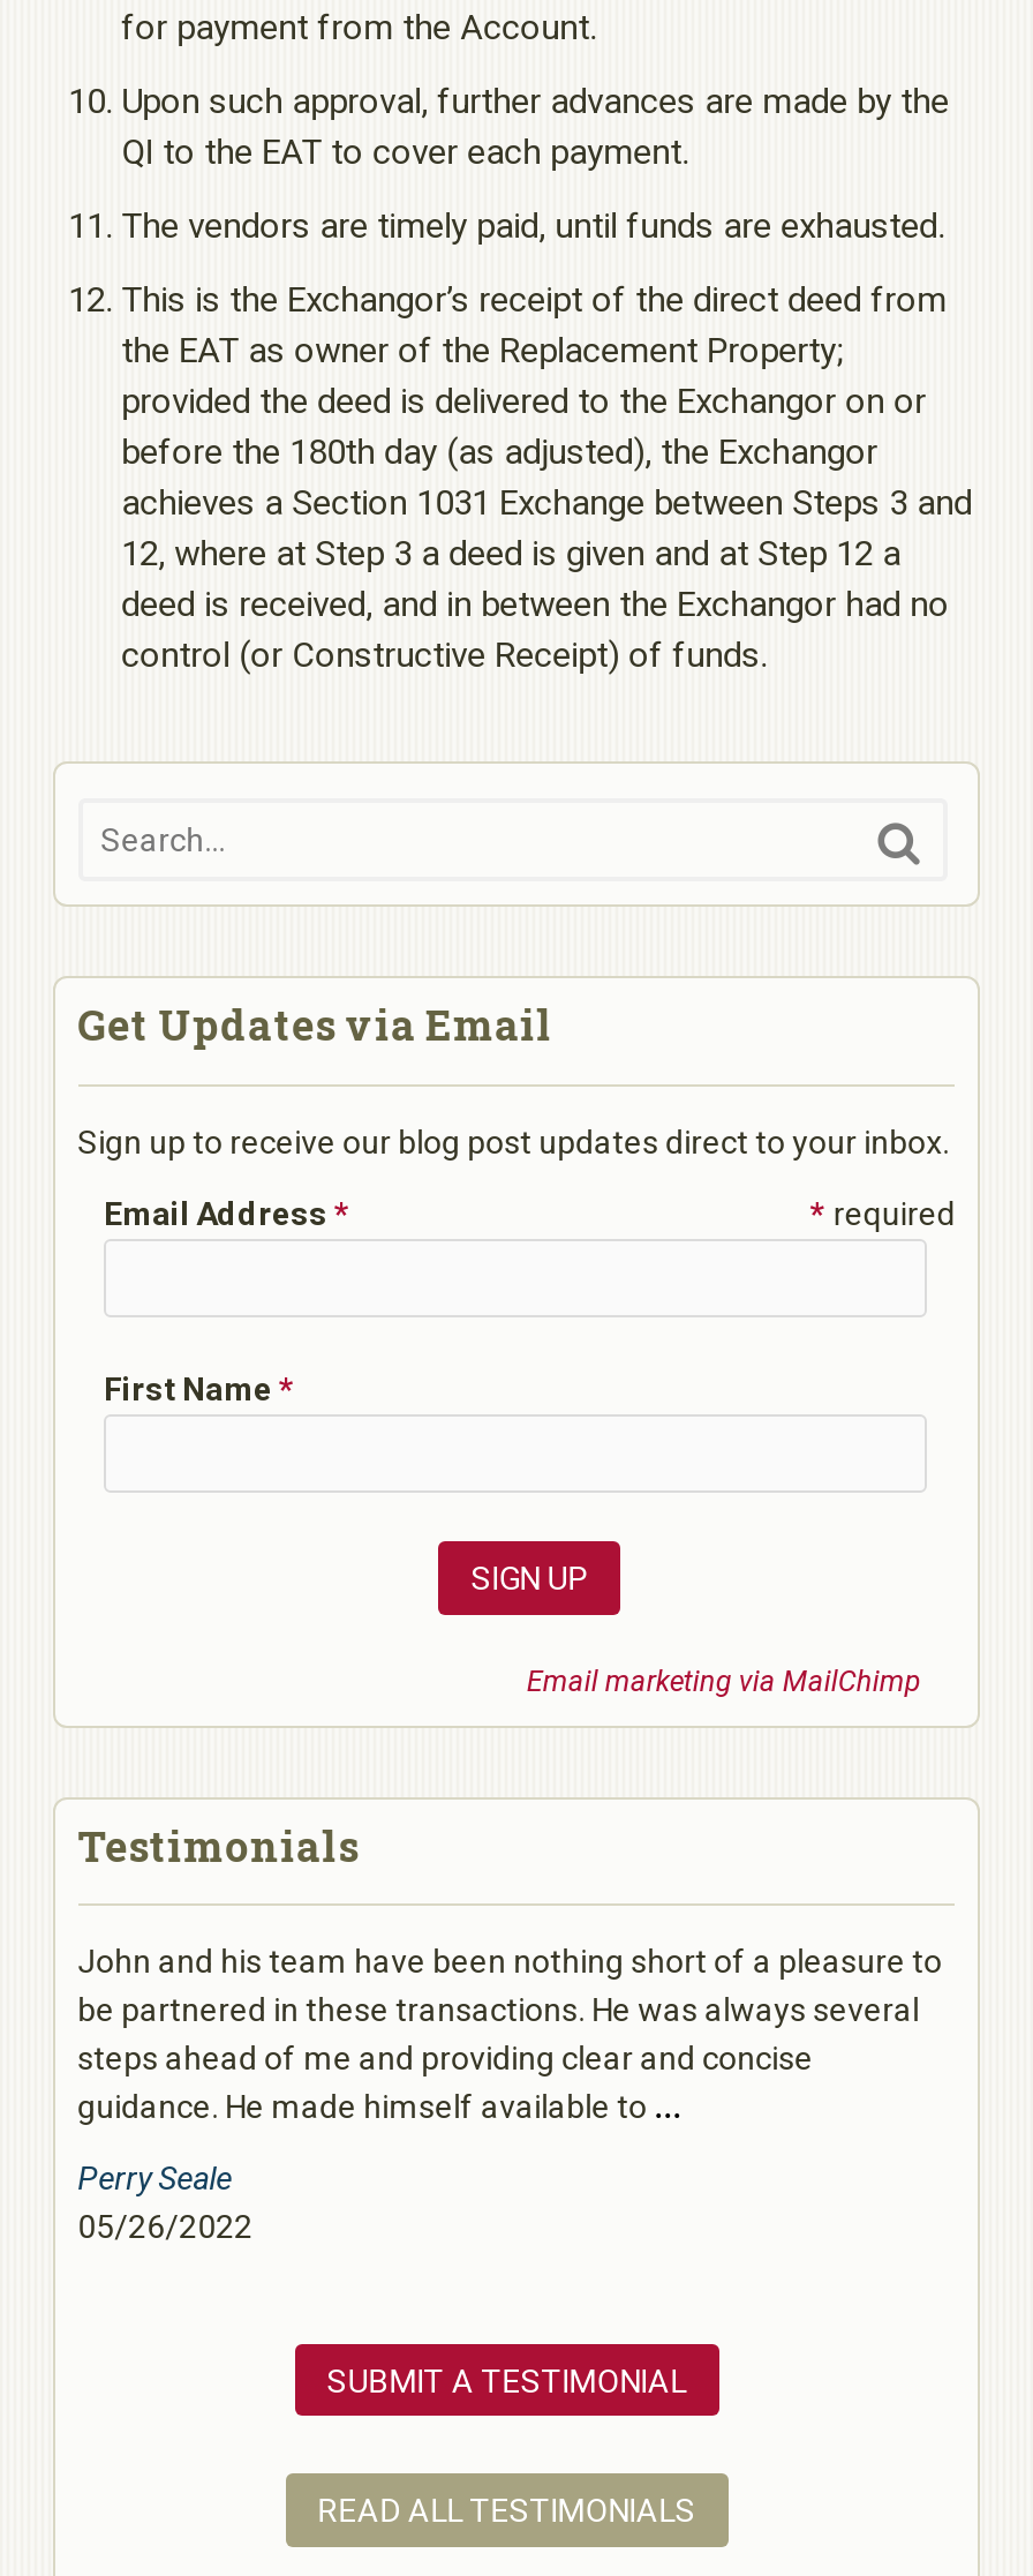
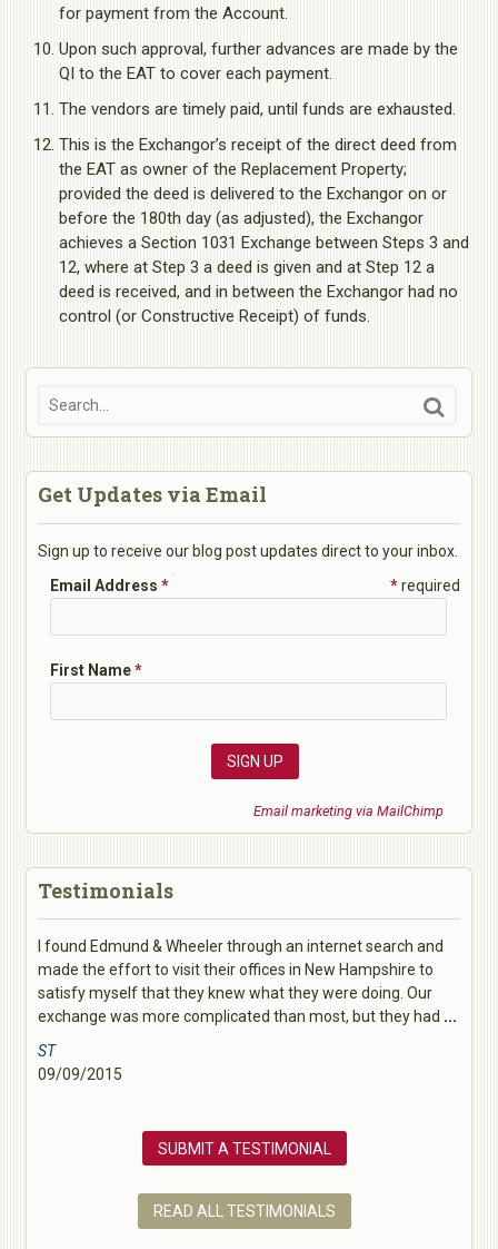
[77,1943,942,2126] John and his team have been nothing short of a pleasure to | be partnered in these transactions. He was always several | steps ahead of me and providing clear and concise | guidance. He made himself available to... -> [37,938,456,1026] I found Edmund & Wheeler through an internet search and | made the effort to visit their offices in New Hampshire to | satisfy myself that they knew what they were doing. Our | exchange was more complicated than most, but they had...
[77,2160,253,2246] Perry Seale | 05/26/2022 -> [37,1042,122,1083] ST | 09/09/2015

